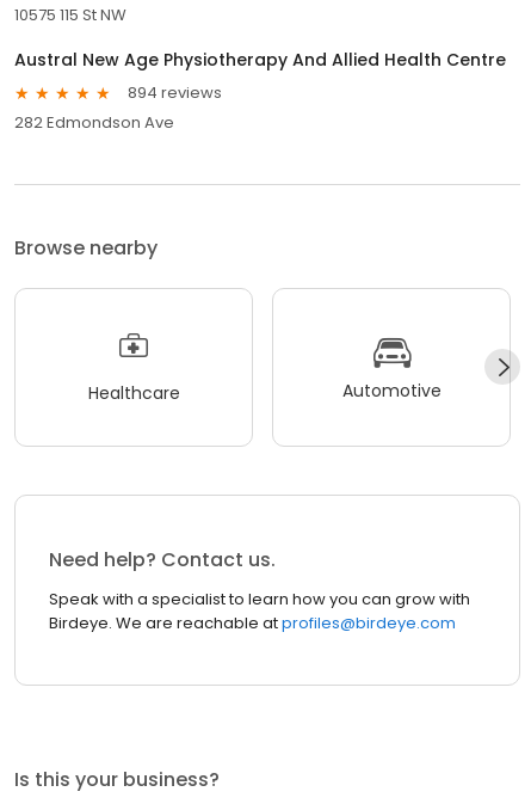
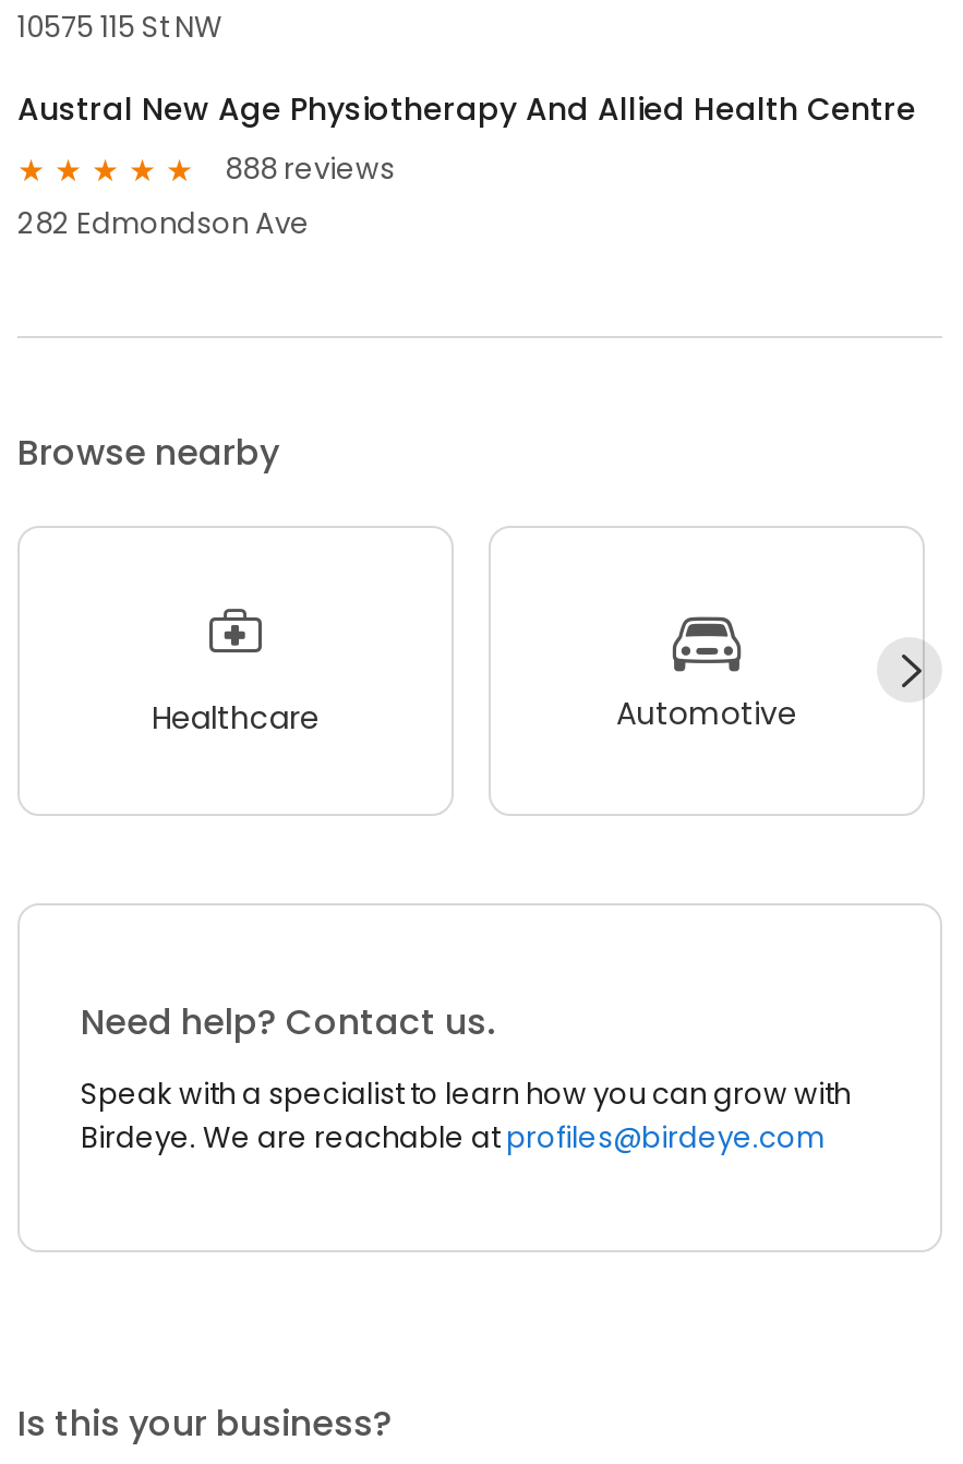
[128,82,222,104] 894 reviews -> [225,149,395,191] 888 reviews

